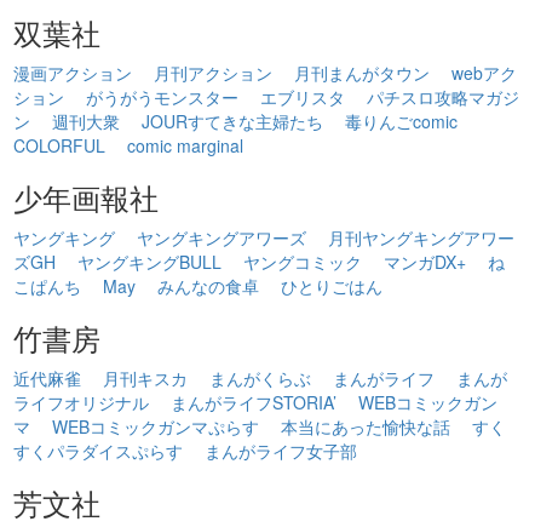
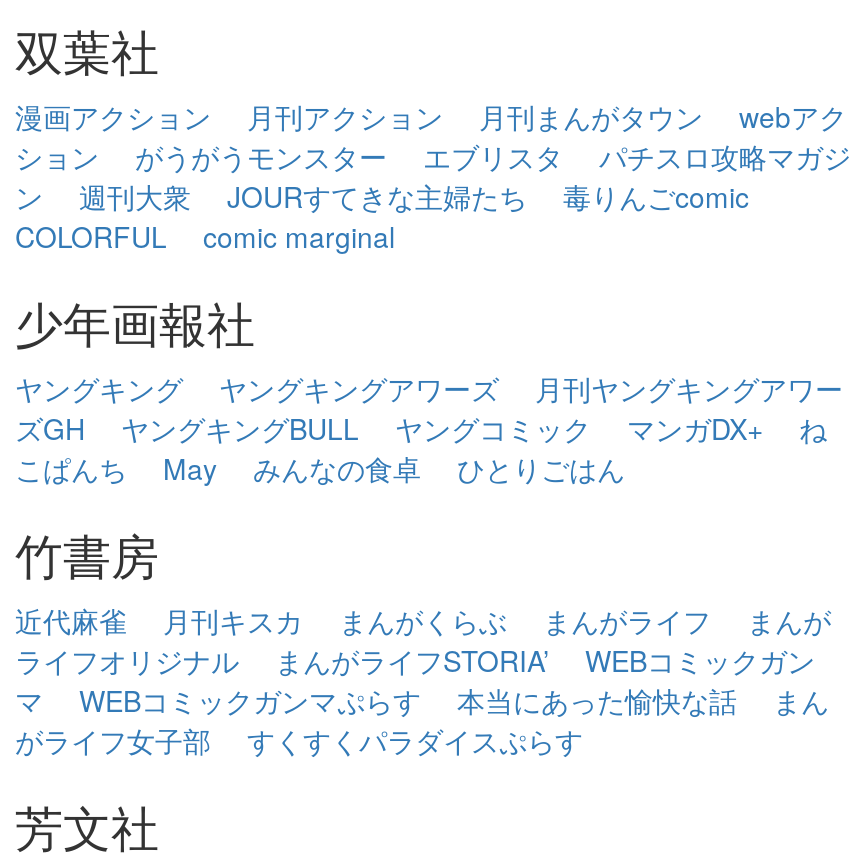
[13,414,506,463] すく | すくパラダイスぷらす | まんがライフ女子部 -> [15,680,829,760] まん | がライフ女子部 | すくすくパラダイスぷらす

